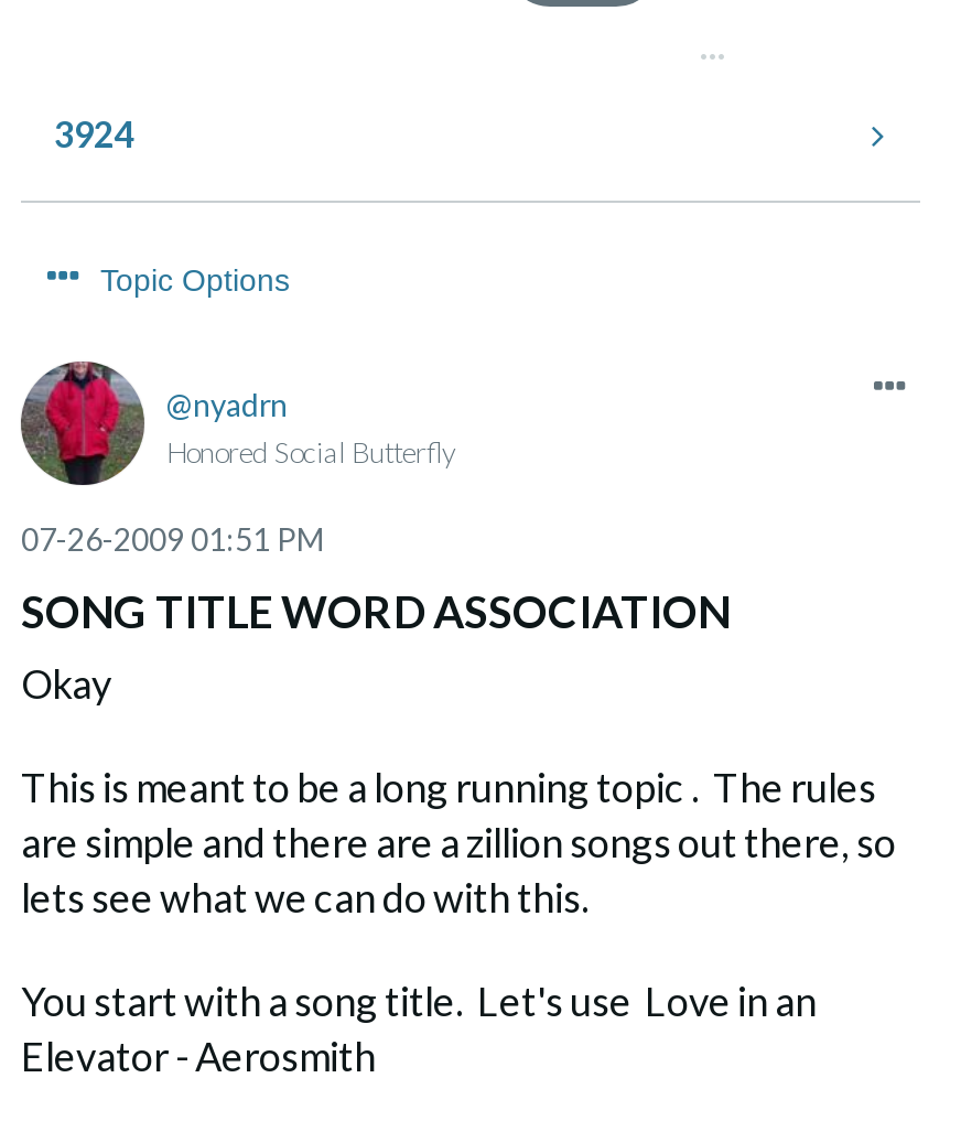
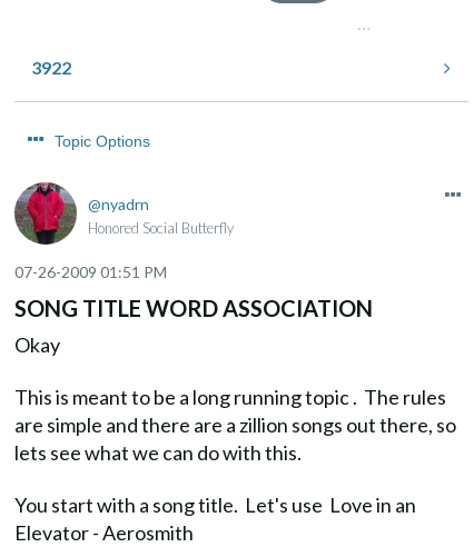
[54,112,133,154] 3924 -> [31,56,71,77] 3922

